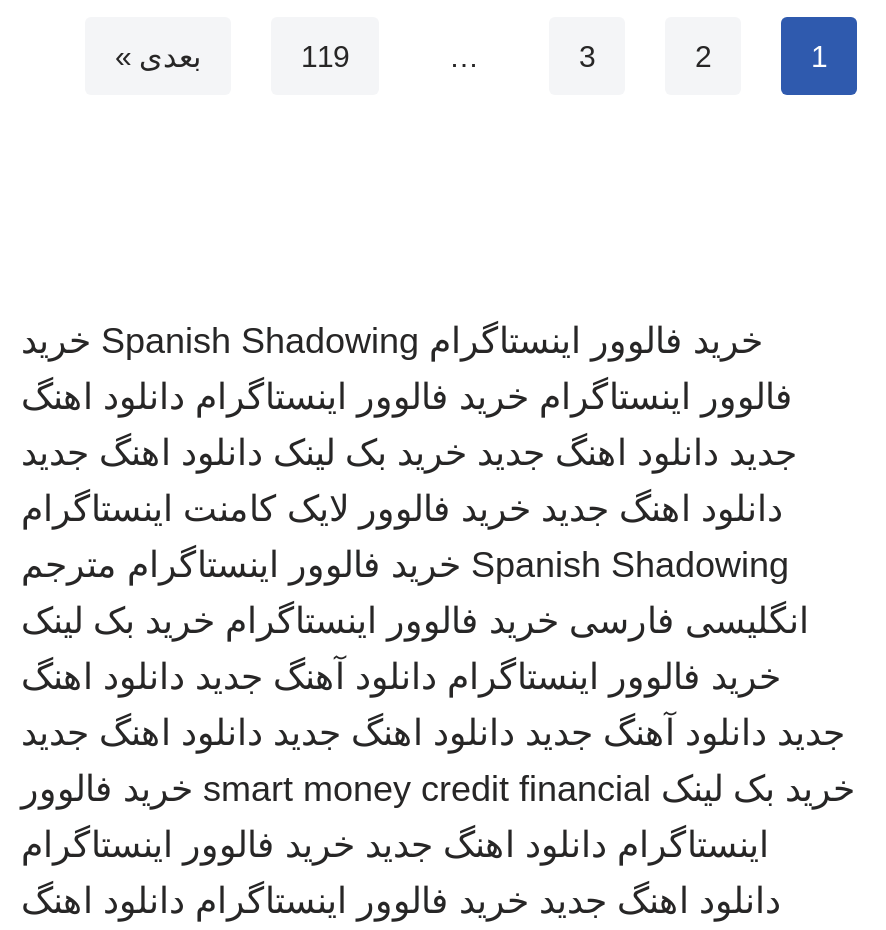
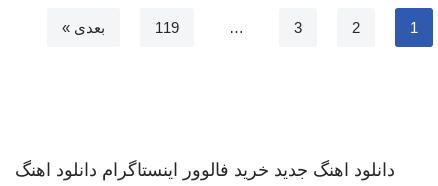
[21,321,855,865] خرید فالوور اینستاگرام Spanish Shadowing خرید | فالوور اینستاگرام خرید فالوور اینستاگرام دانلود اهنگ | جدید دانلود اهنگ جدید خرید بک لینک دانلود اهنگ جدید | دانلود اهنگ جدید خرید فالوور لایک کامنت اینستاگرام | Spanish Shadowing خرید فالوور اینستاگرام مترجم | انگلیسی فارسی خرید فالوور اینستاگرام خرید بک لینک | خرید فالوور اینستاگرام دانلود آهنگ جدید دانلود اهنگ | جدید دانلود آهنگ جدید دانلود اهنگ جدید دانلود اهنگ جدید | خرید بک لینک smart money credit financial خرید فالوور | اینستاگرام دانلود اهنگ جدید خرید فالوور اینستاگرام -> none

